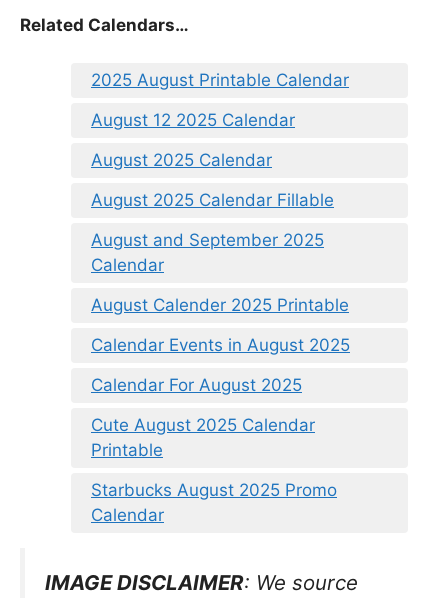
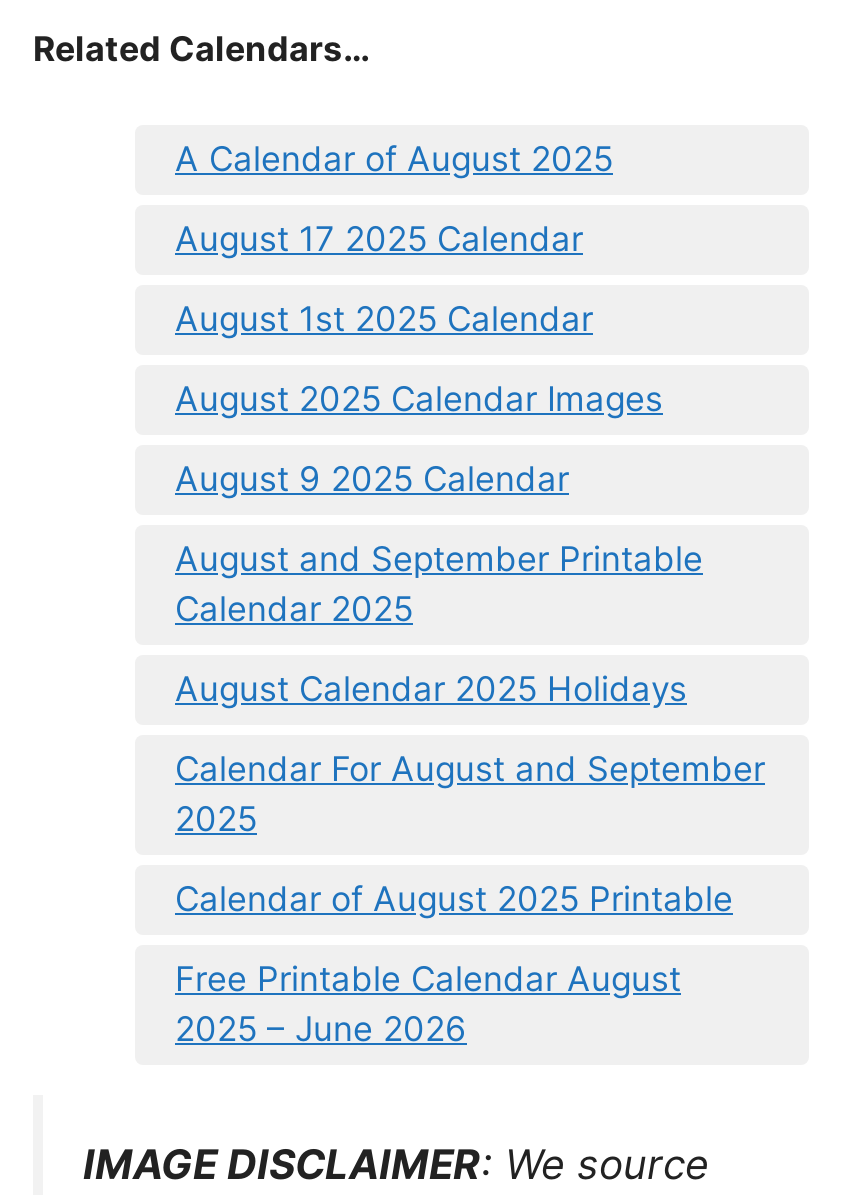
[91,70,349,90] 2025 August Printable Calendar -> [175,139,613,179] A Calendar of August 2025
[91,110,295,130] August 12 2025 Calendar -> [175,219,583,259] August 17 2025 Calendar
[91,150,272,170] August 2025 Calendar -> [175,299,593,339] August 1st 2025 Calendar
[91,190,334,210] August 2025 Calendar Fillable -> [175,379,663,419] August 2025 Calendar Images
[91,230,324,275] August and September 2025 | Calendar -> [175,459,569,499] August 9 2025 Calendar
[91,295,349,315] August Calender 2025 Printable -> [175,539,703,629] August and September Printable | Calendar 2025
[91,335,350,355] Calendar Events in August 2025 -> [175,669,687,709] August Calendar 2025 Holidays
[91,375,302,395] Calendar For August 2025 -> [175,749,765,839] Calendar For August and September | 2025
[91,415,315,460] Cute August 2025 Calendar | Printable -> [175,879,733,919] Calendar of August 2025 Printable
[91,480,337,525] Starbucks August 2025 Promo | Calendar -> [175,959,681,1049] Free Printable Calendar August | 2025 – June 2026

